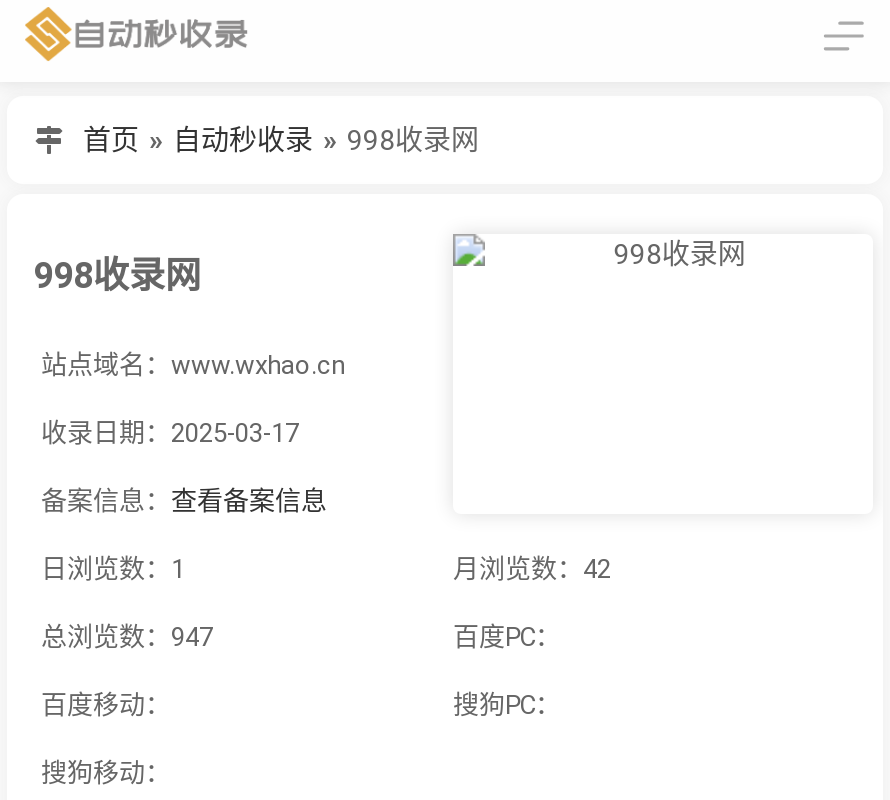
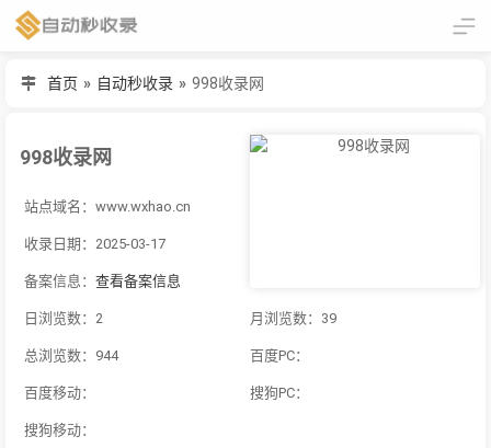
[41,554,185,584] 日浏览数：1 -> [24,310,103,327] 日浏览数：2
[453,554,611,584] 月浏览数：42 -> [250,310,336,327] 月浏览数：39
[41,622,213,652] 总浏览数：947 -> [24,347,118,364] 总浏览数：944

